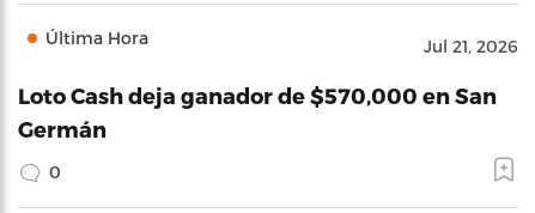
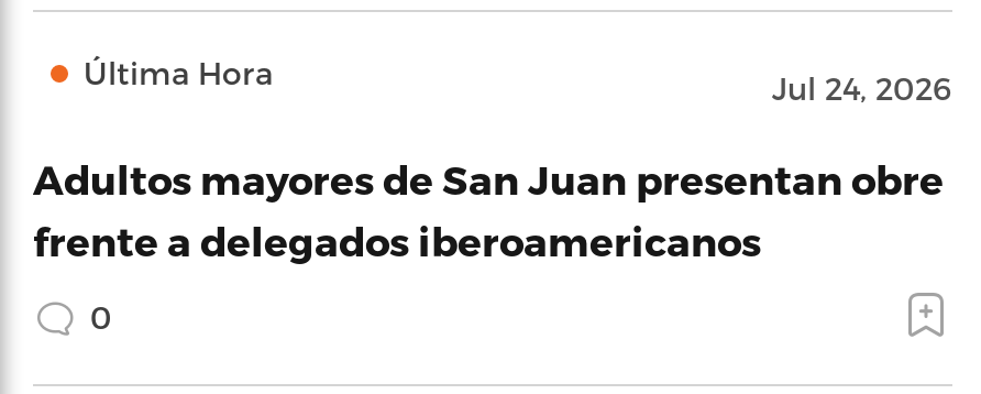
[424,36,518,56] Jul 21, 2026 -> [772,68,952,106] Jul 24, 2026
[18,83,497,141] Loto Cash deja ganador de $570,000 en San | Germán -> [33,154,944,262] Adultos mayores de San Juan presentan obre | frente a delegados iberoamericanos

